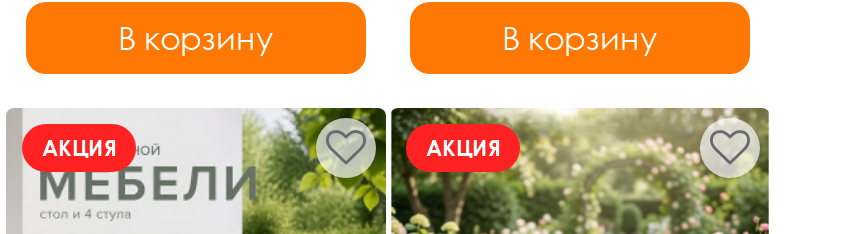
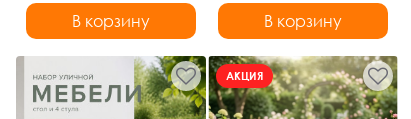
[42,132,116,162] АКЦИЯ -> none

